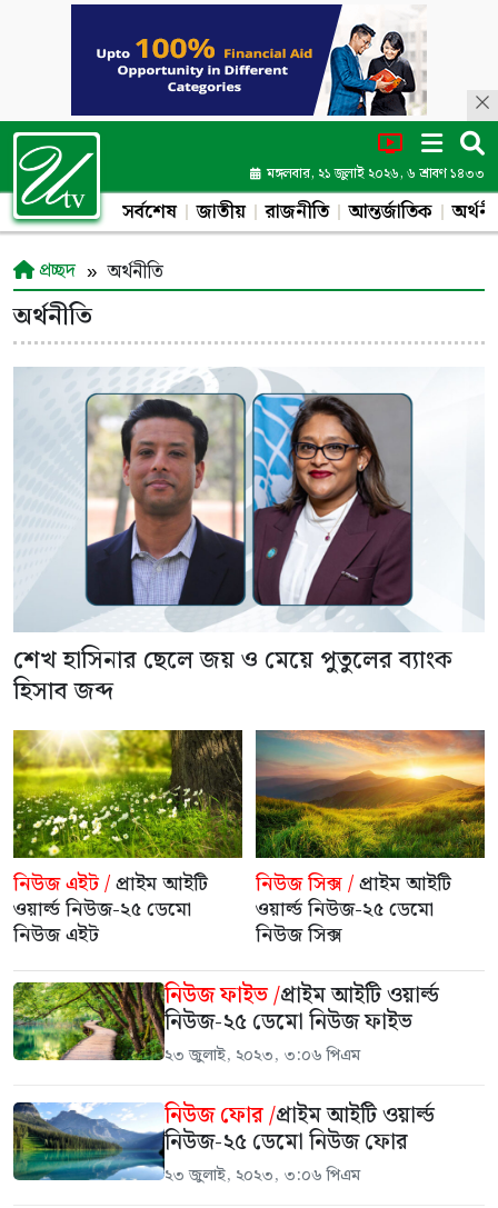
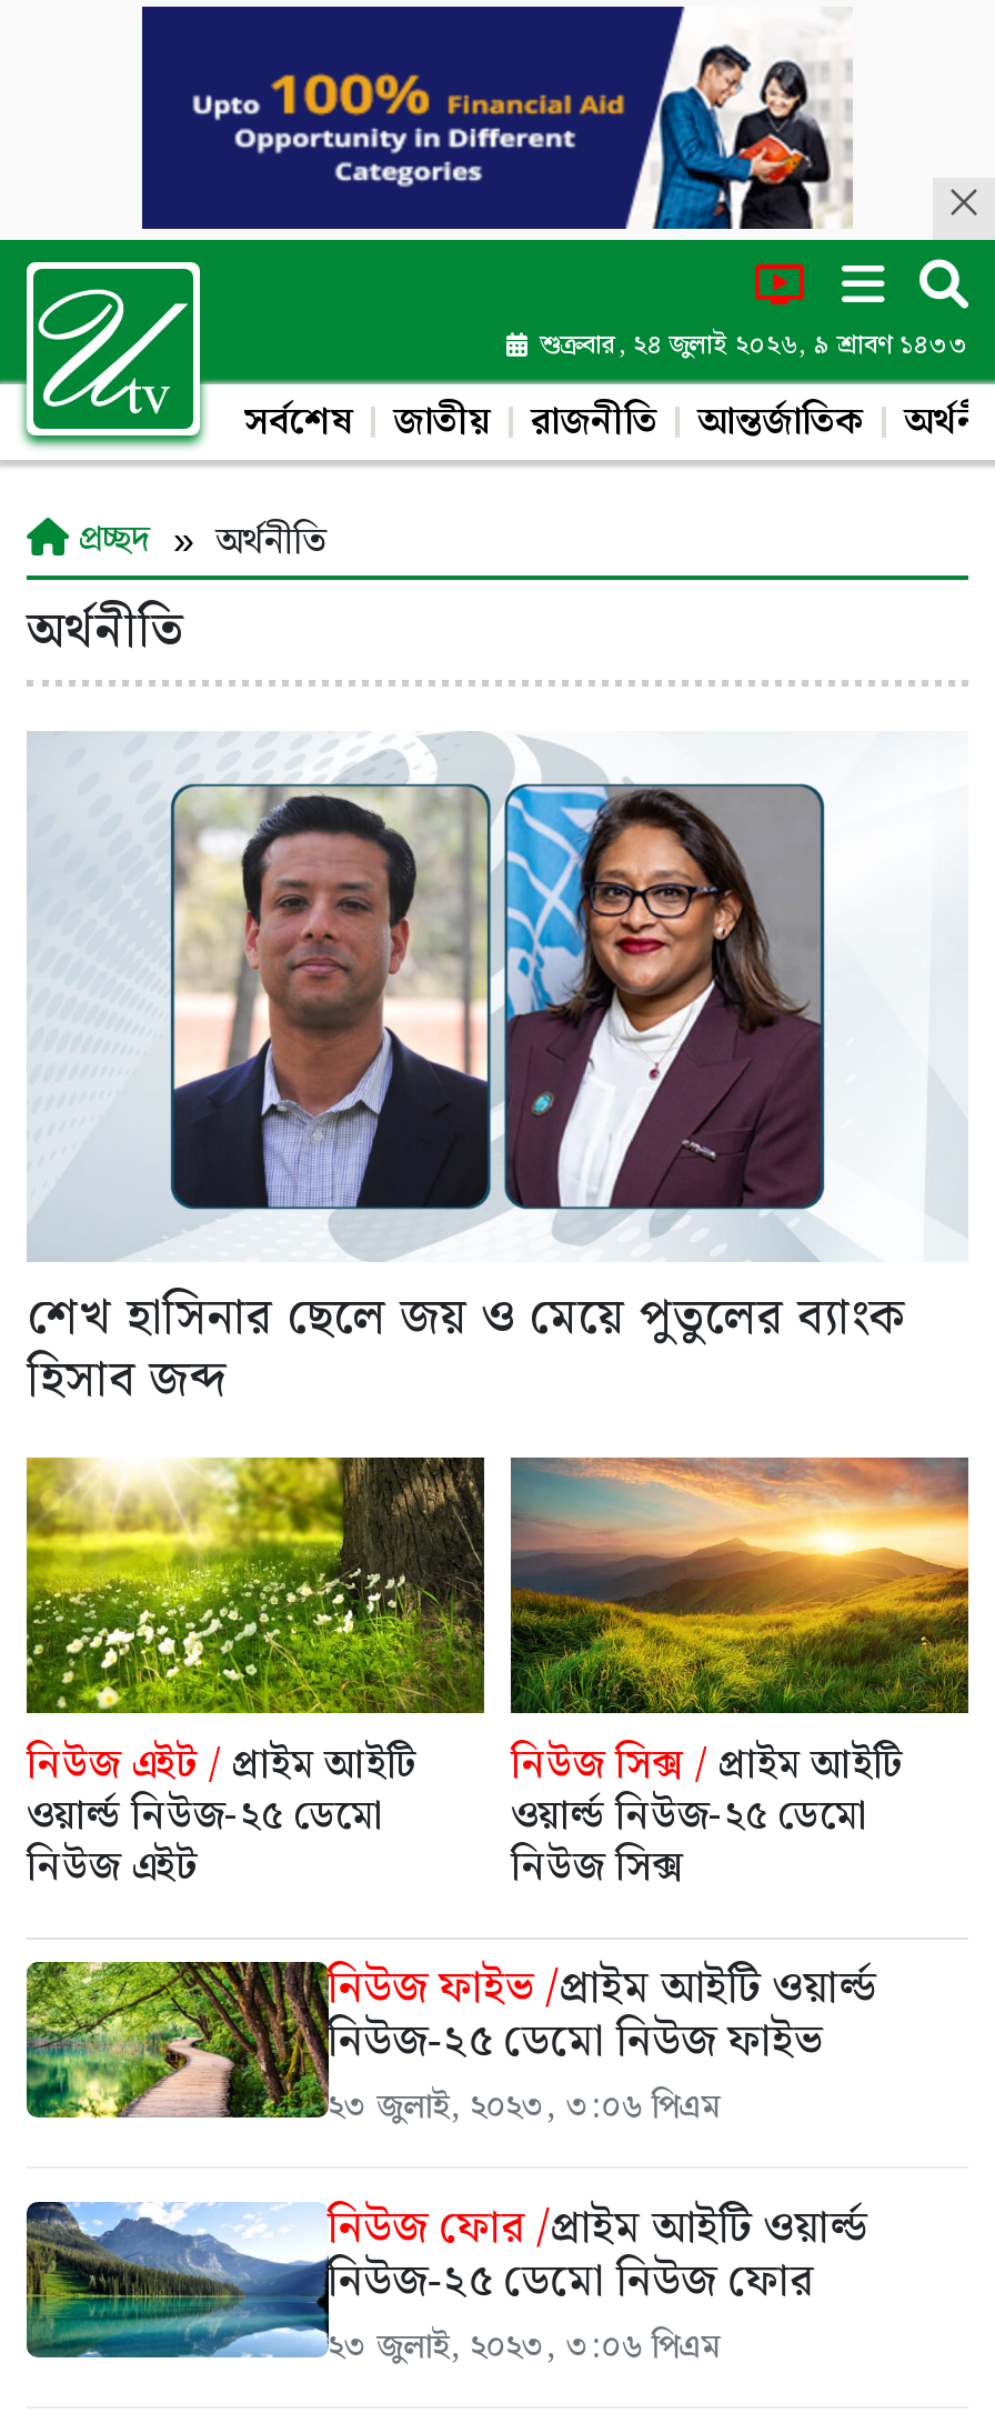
[263,163,485,184] মঙ্গলবার, ২১ জুলাই ২০২৬, ৬ শ্রাবণ ১৪৩৩ -> [533,323,968,366] শুক্রবার, ২৪ জুলাই ২০২৬, ৯ শ্রাবণ ১৪৩৩

